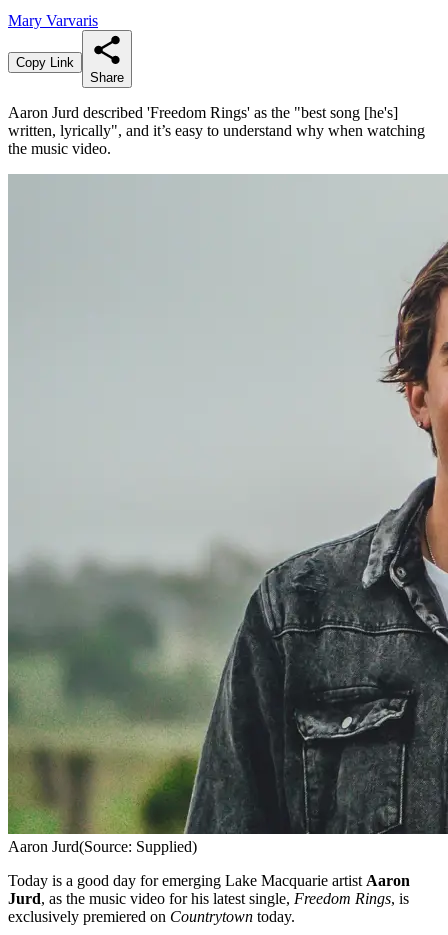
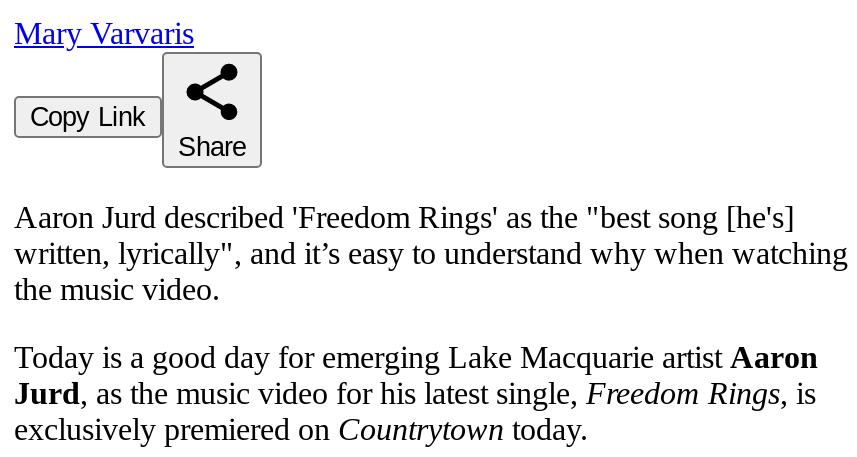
[7,174,445,855] [image] | Aaron Jurd(Source: Supplied) -> none

